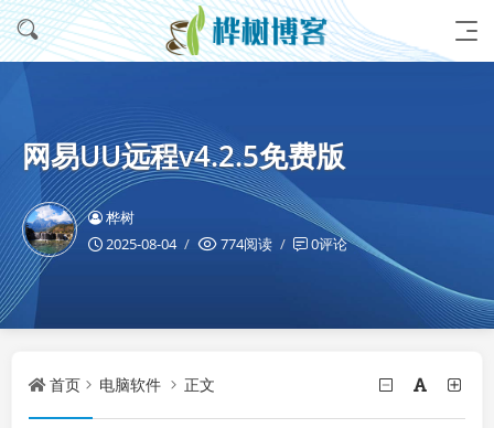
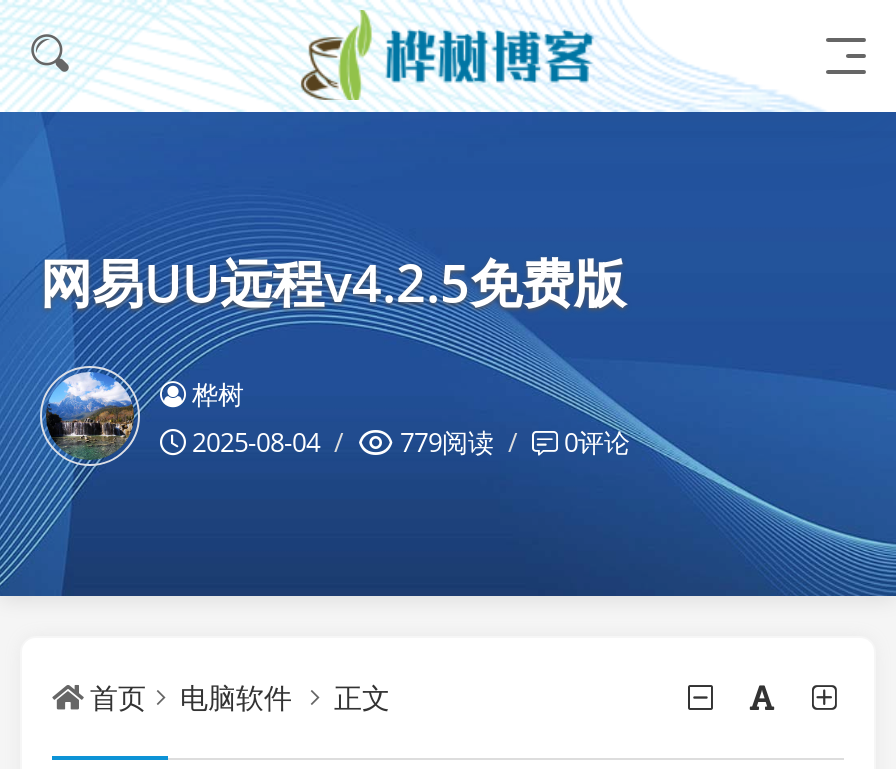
[221,233,347,253] 774阅读 0评论 -> [400,423,630,459] 779阅读 0评论

